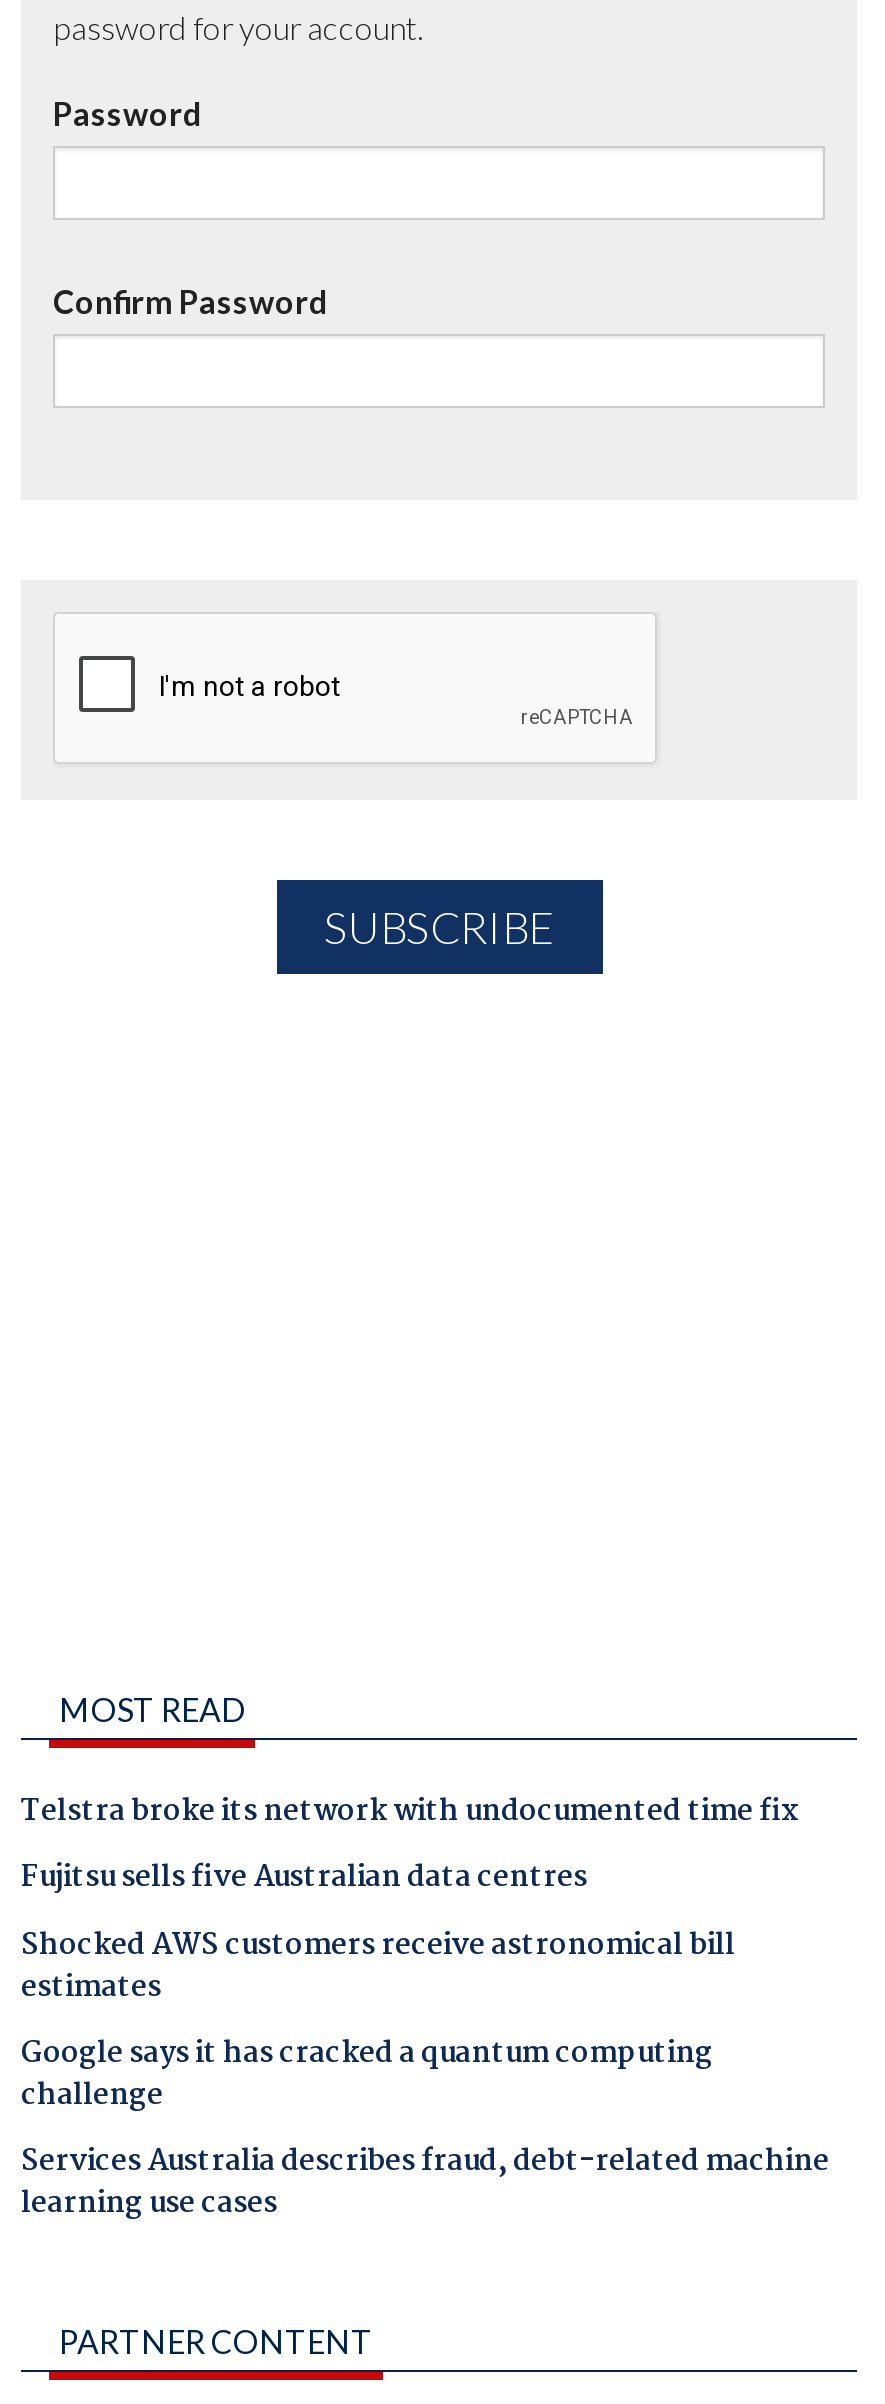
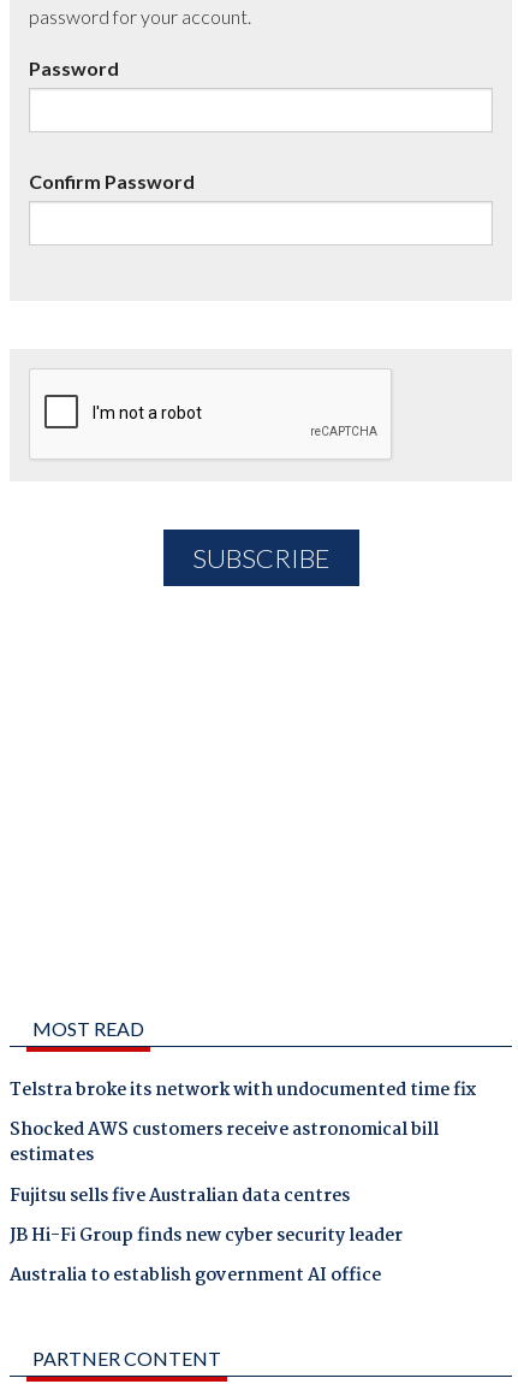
moved [21,1855,587,1903] -> [10,1181,350,1210]: Fujitsu sells five Australian data centres
[21,2030,829,2228] Google says it has cracked a quantum computing | challenge | Services Australia describes fraud, debt-related machine | learning use cases -> [10,1221,403,1290] JB Hi-Fi Group finds new cyber security leader | Australia to establish government AI office

